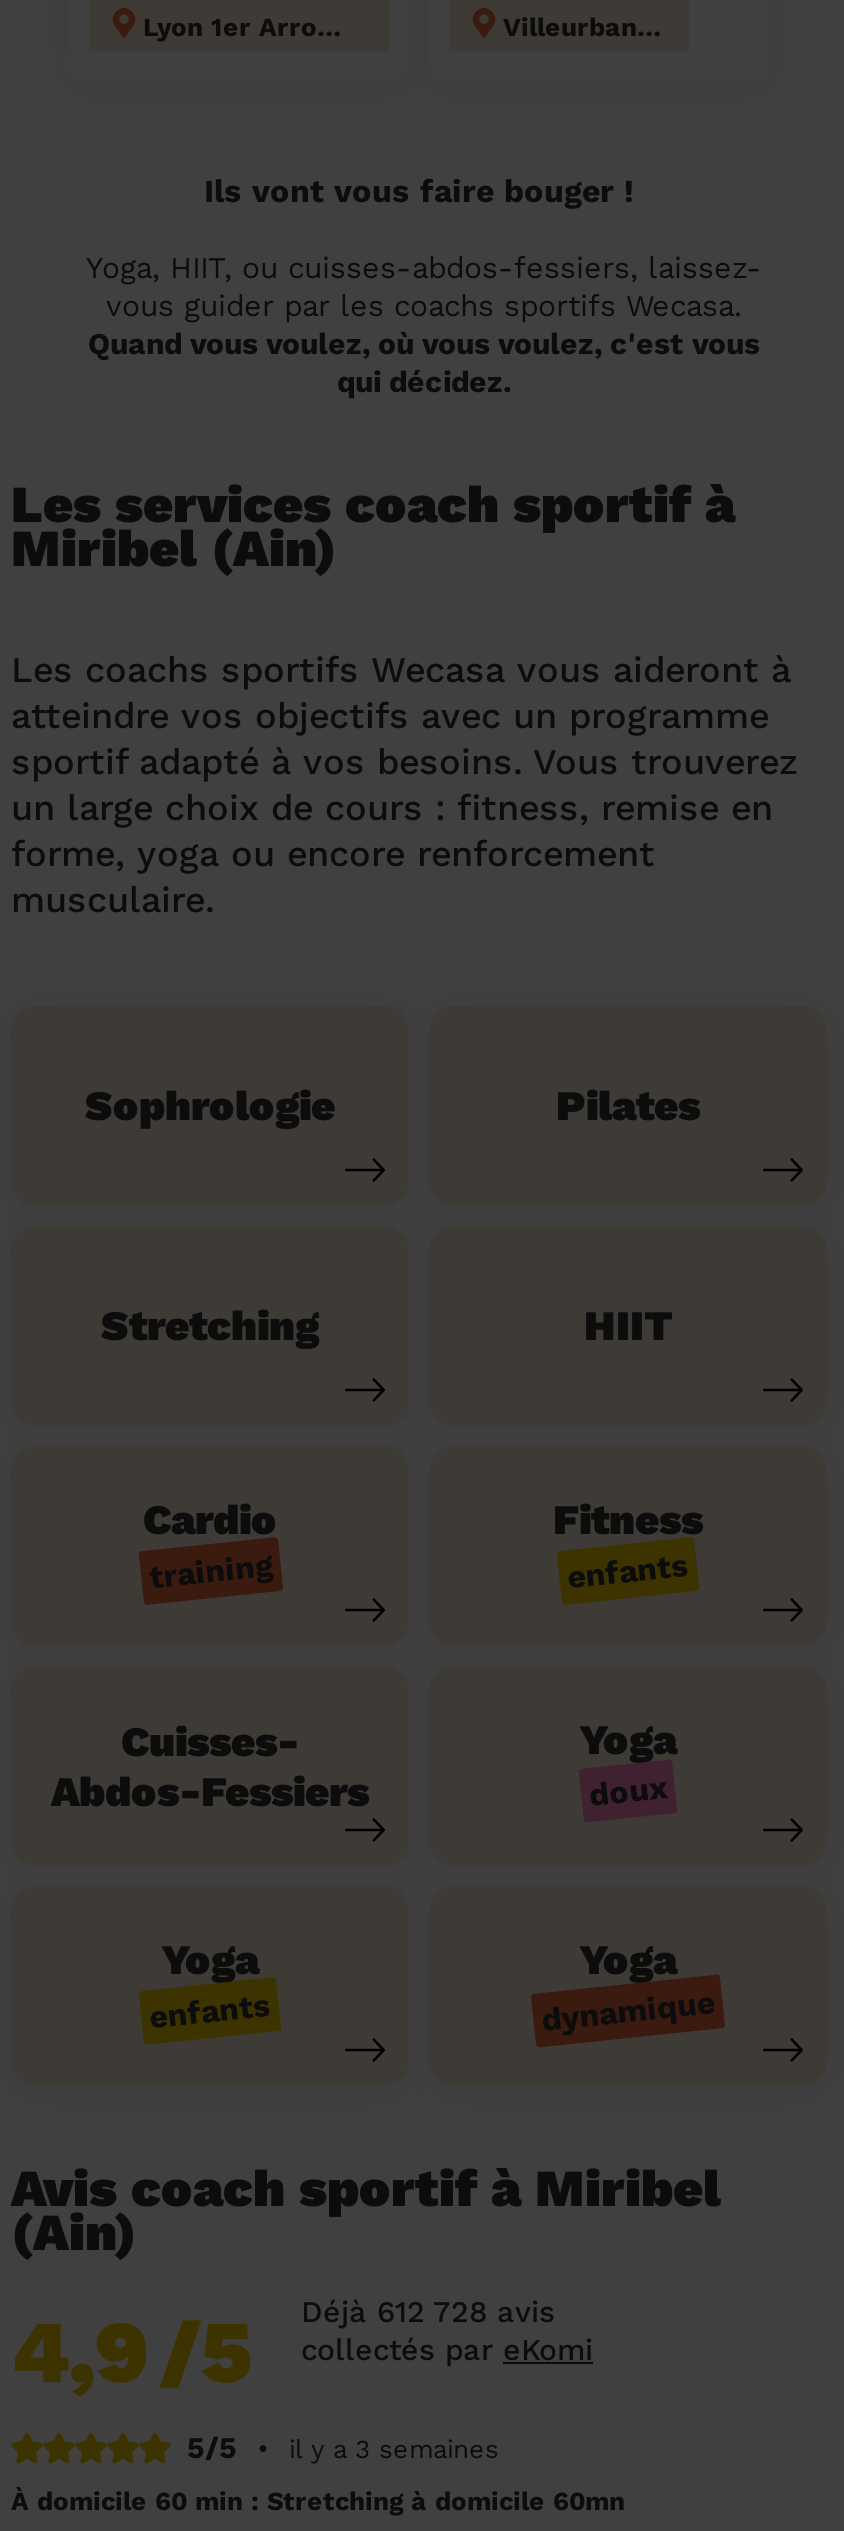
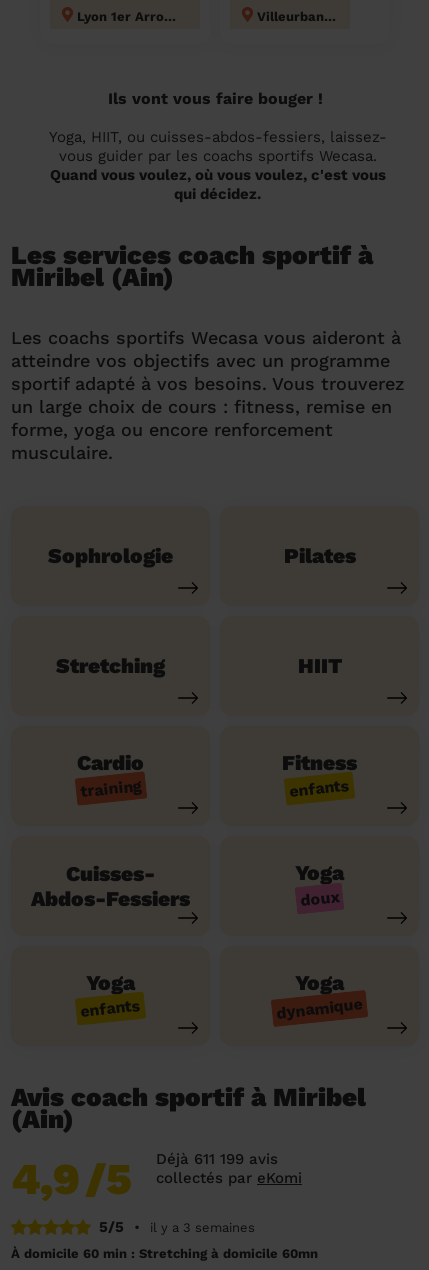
[301,2293,555,2329] Déjà 612 728 avis -> [156,1150,278,1168] Déjà 611 199 avis

